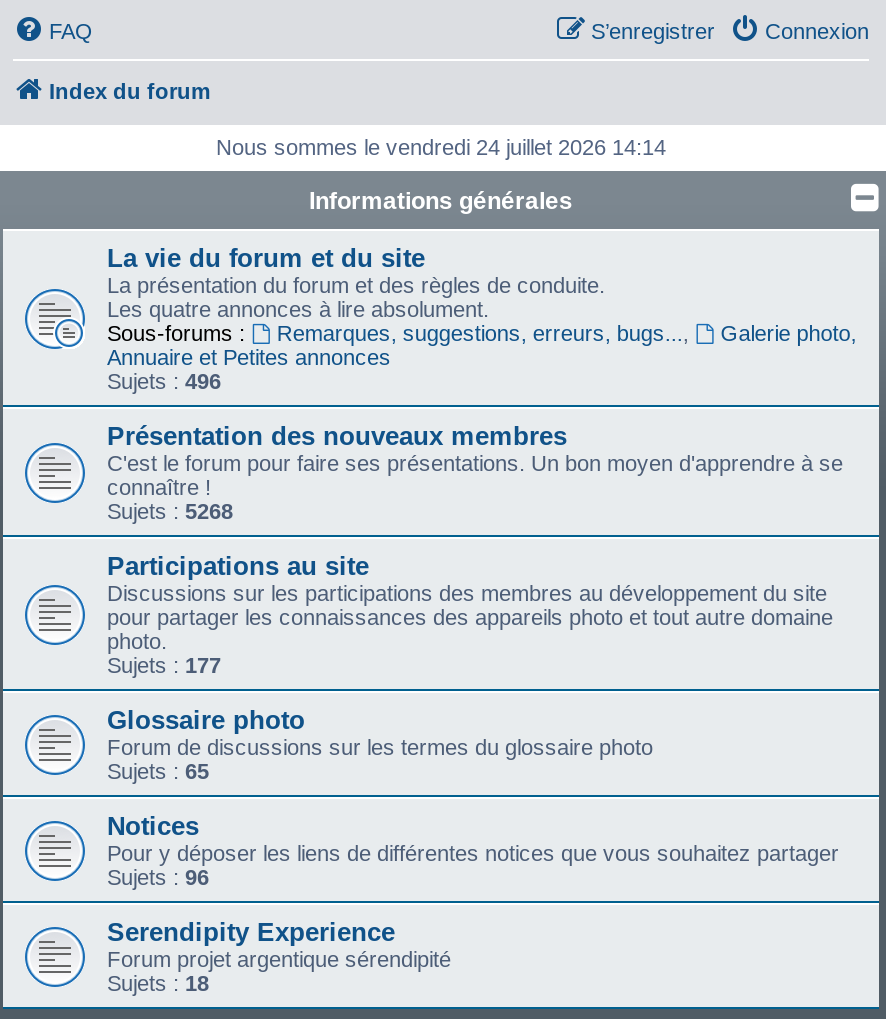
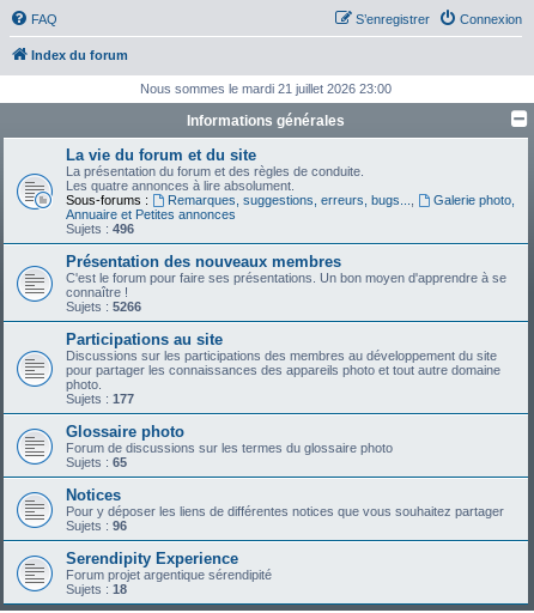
[216,135,666,159] Nous sommes le vendredi 24 juillet 2026 14:14 -> [140,81,392,96] Nous sommes le mardi 21 juillet 2026 23:00
[107,499,233,523] Sujets : 5268 -> [66,299,141,314] Sujets : 5266

